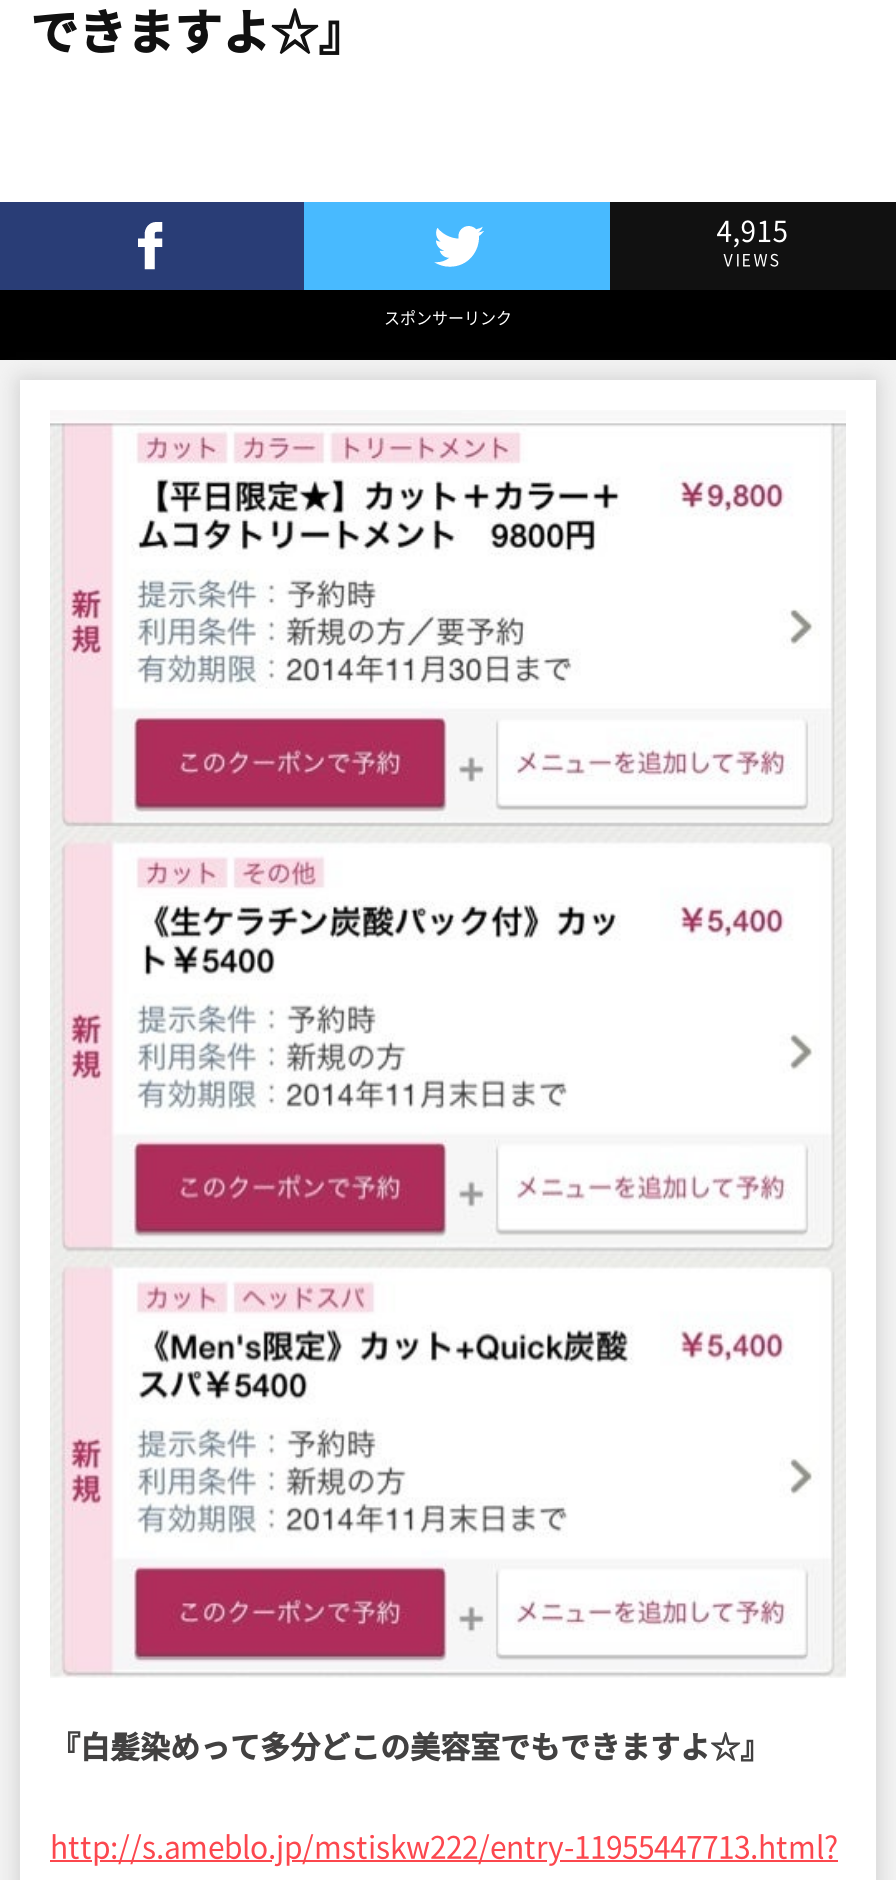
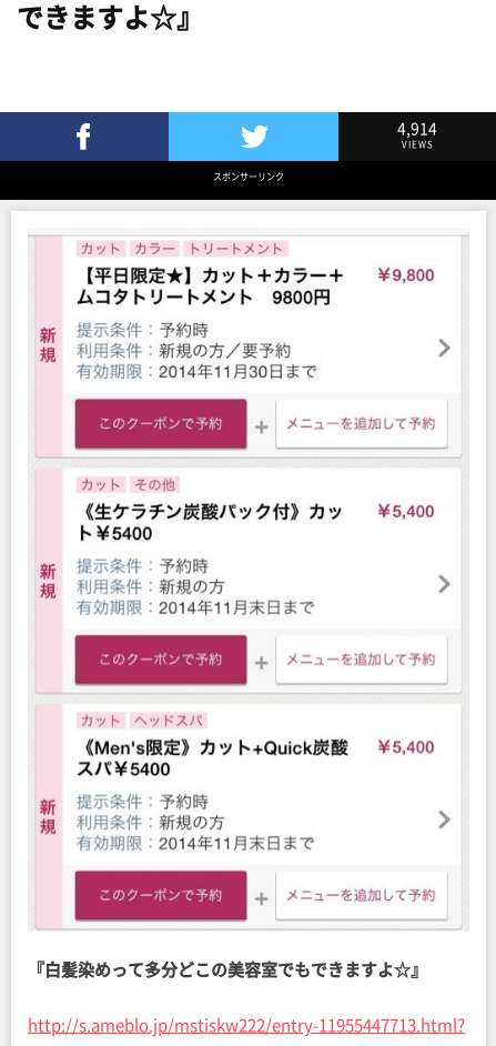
[717,218,789,246] 4,915 -> [398,121,438,137] 4,914

